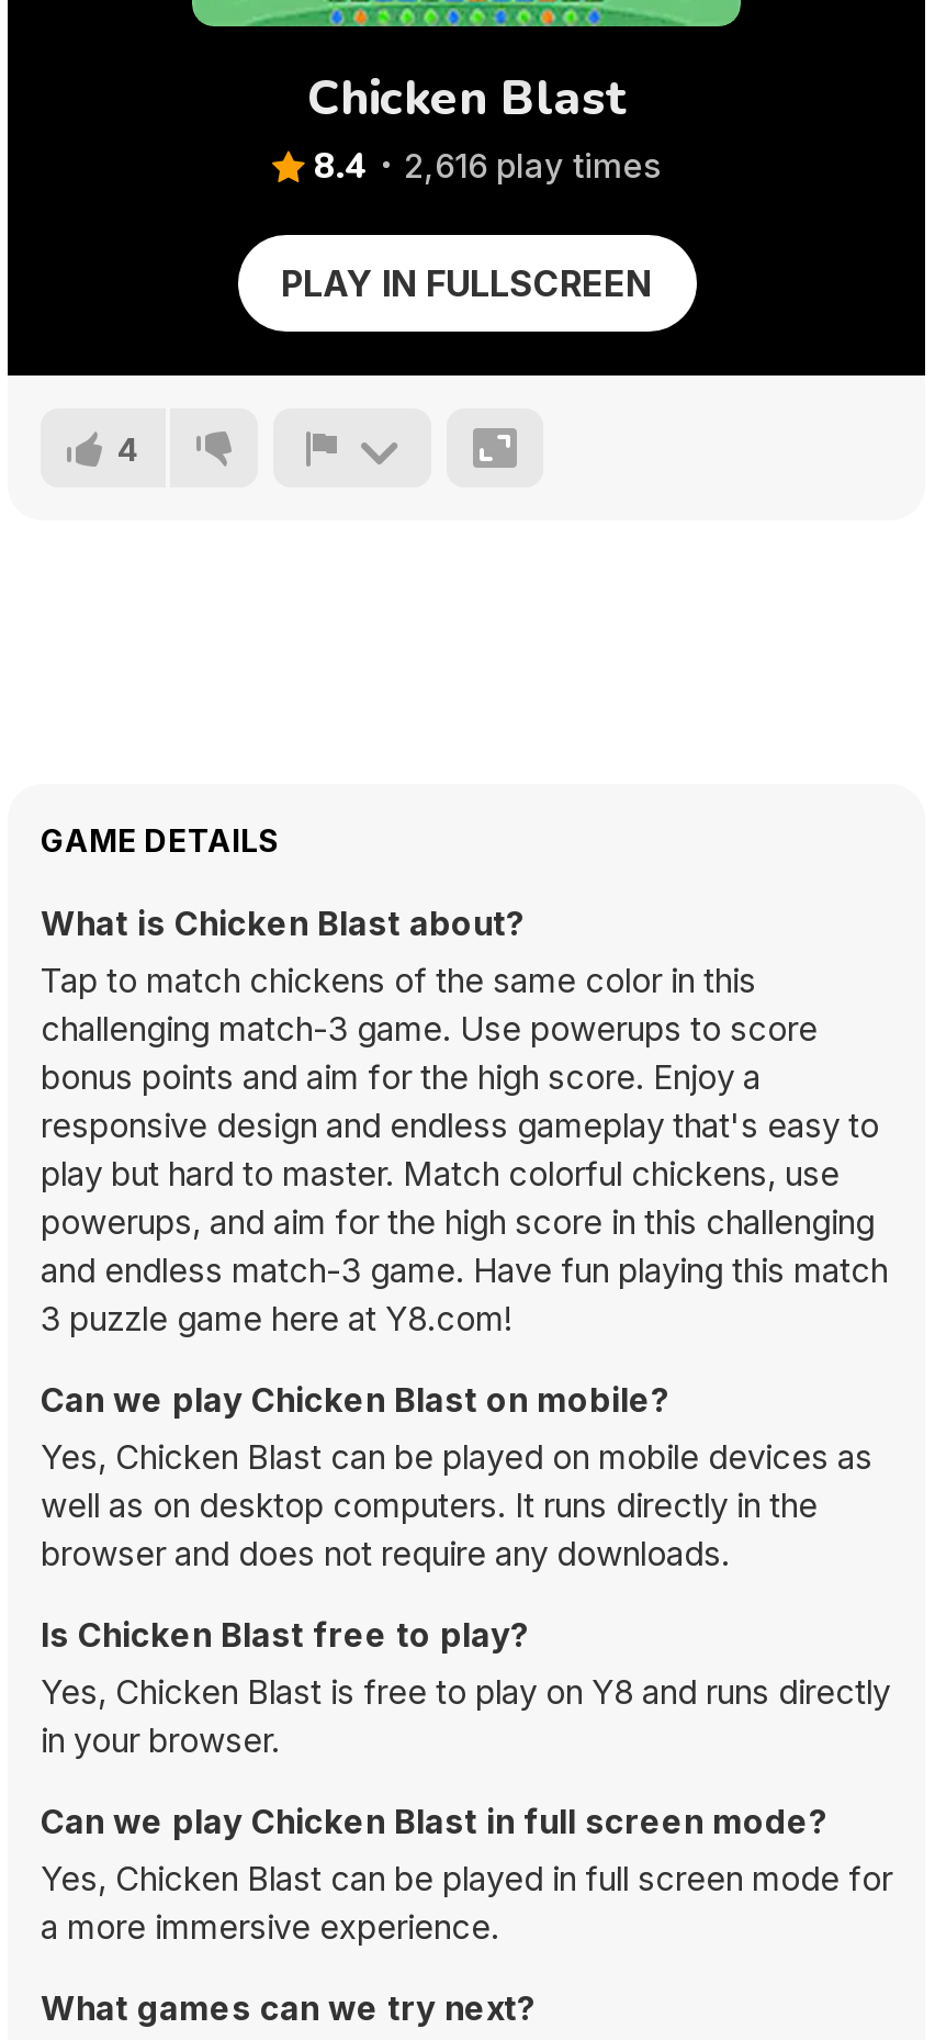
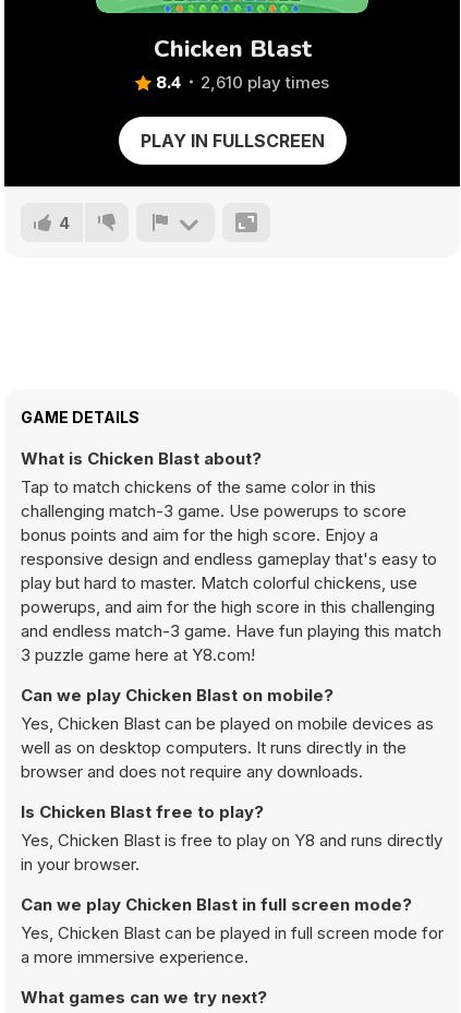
[314,143,661,191] 8.4 2,616 play times -> [156,71,329,95] 8.4 2,610 play times

